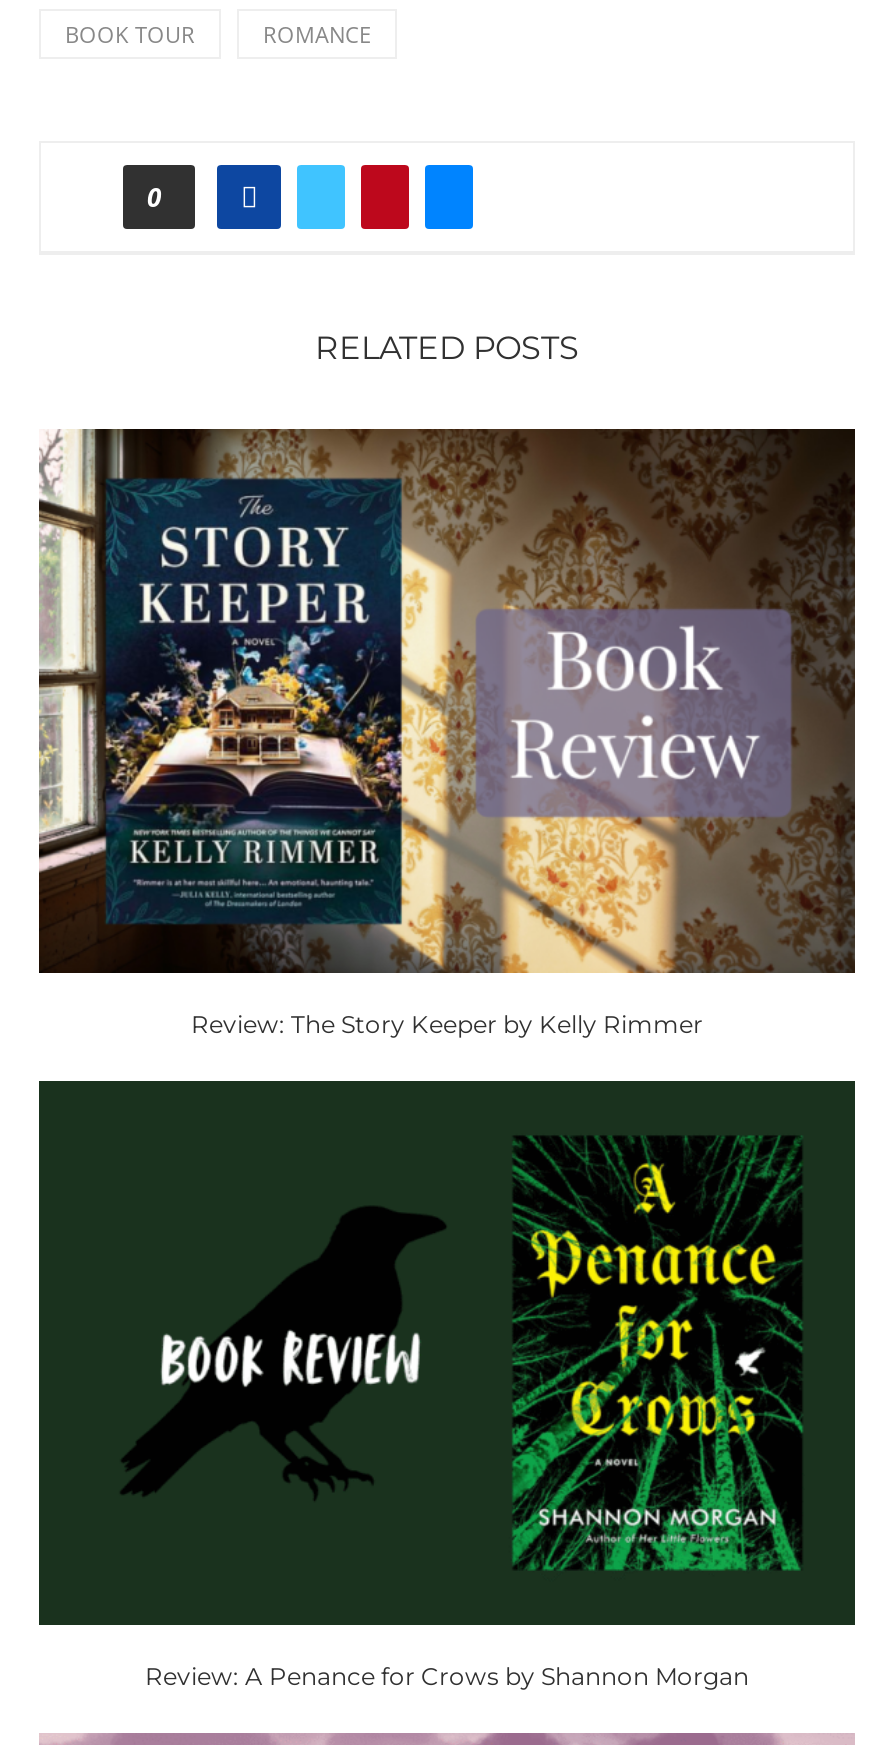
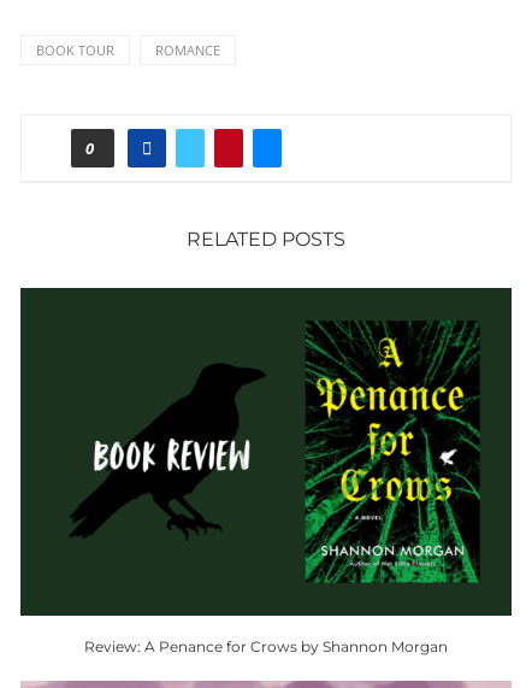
[37,429,855,1039] [image] | Review: The Story Keeper by Kelly Rimmer -> none

